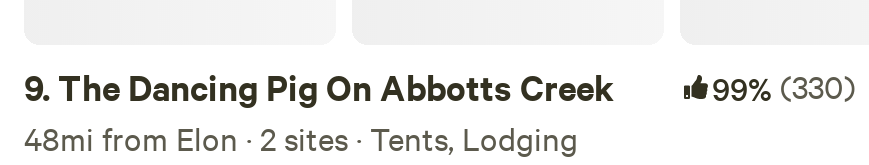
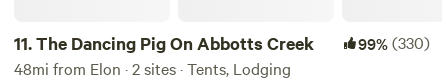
[24,63,614,111] 9. The Dancing Pig On Abbotts Creek -> [14,31,314,55] 11. The Dancing Pig On Abbotts Creek

